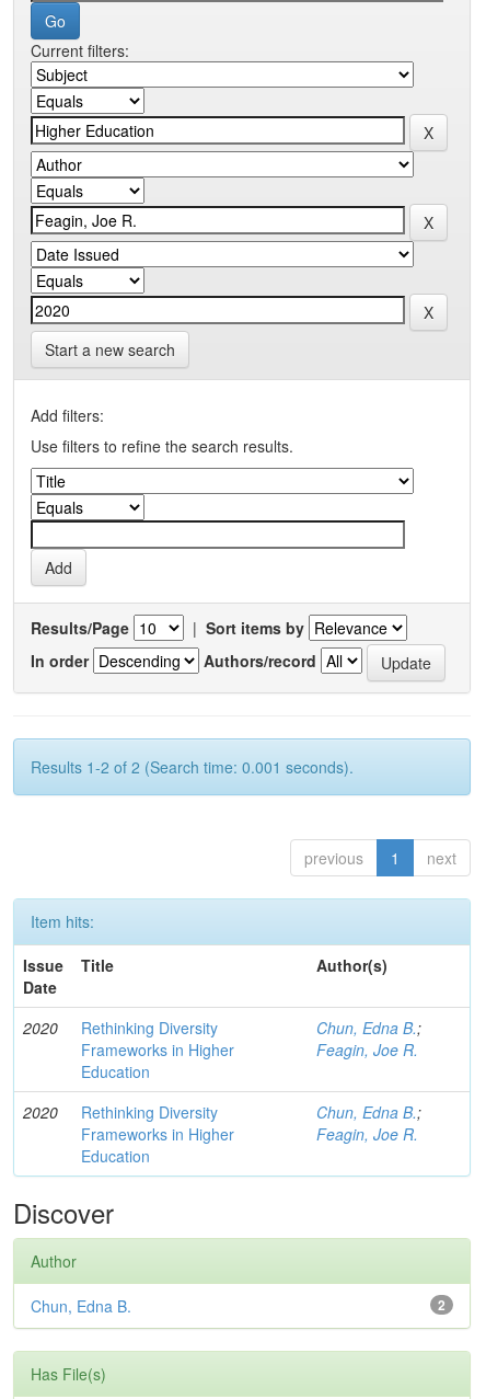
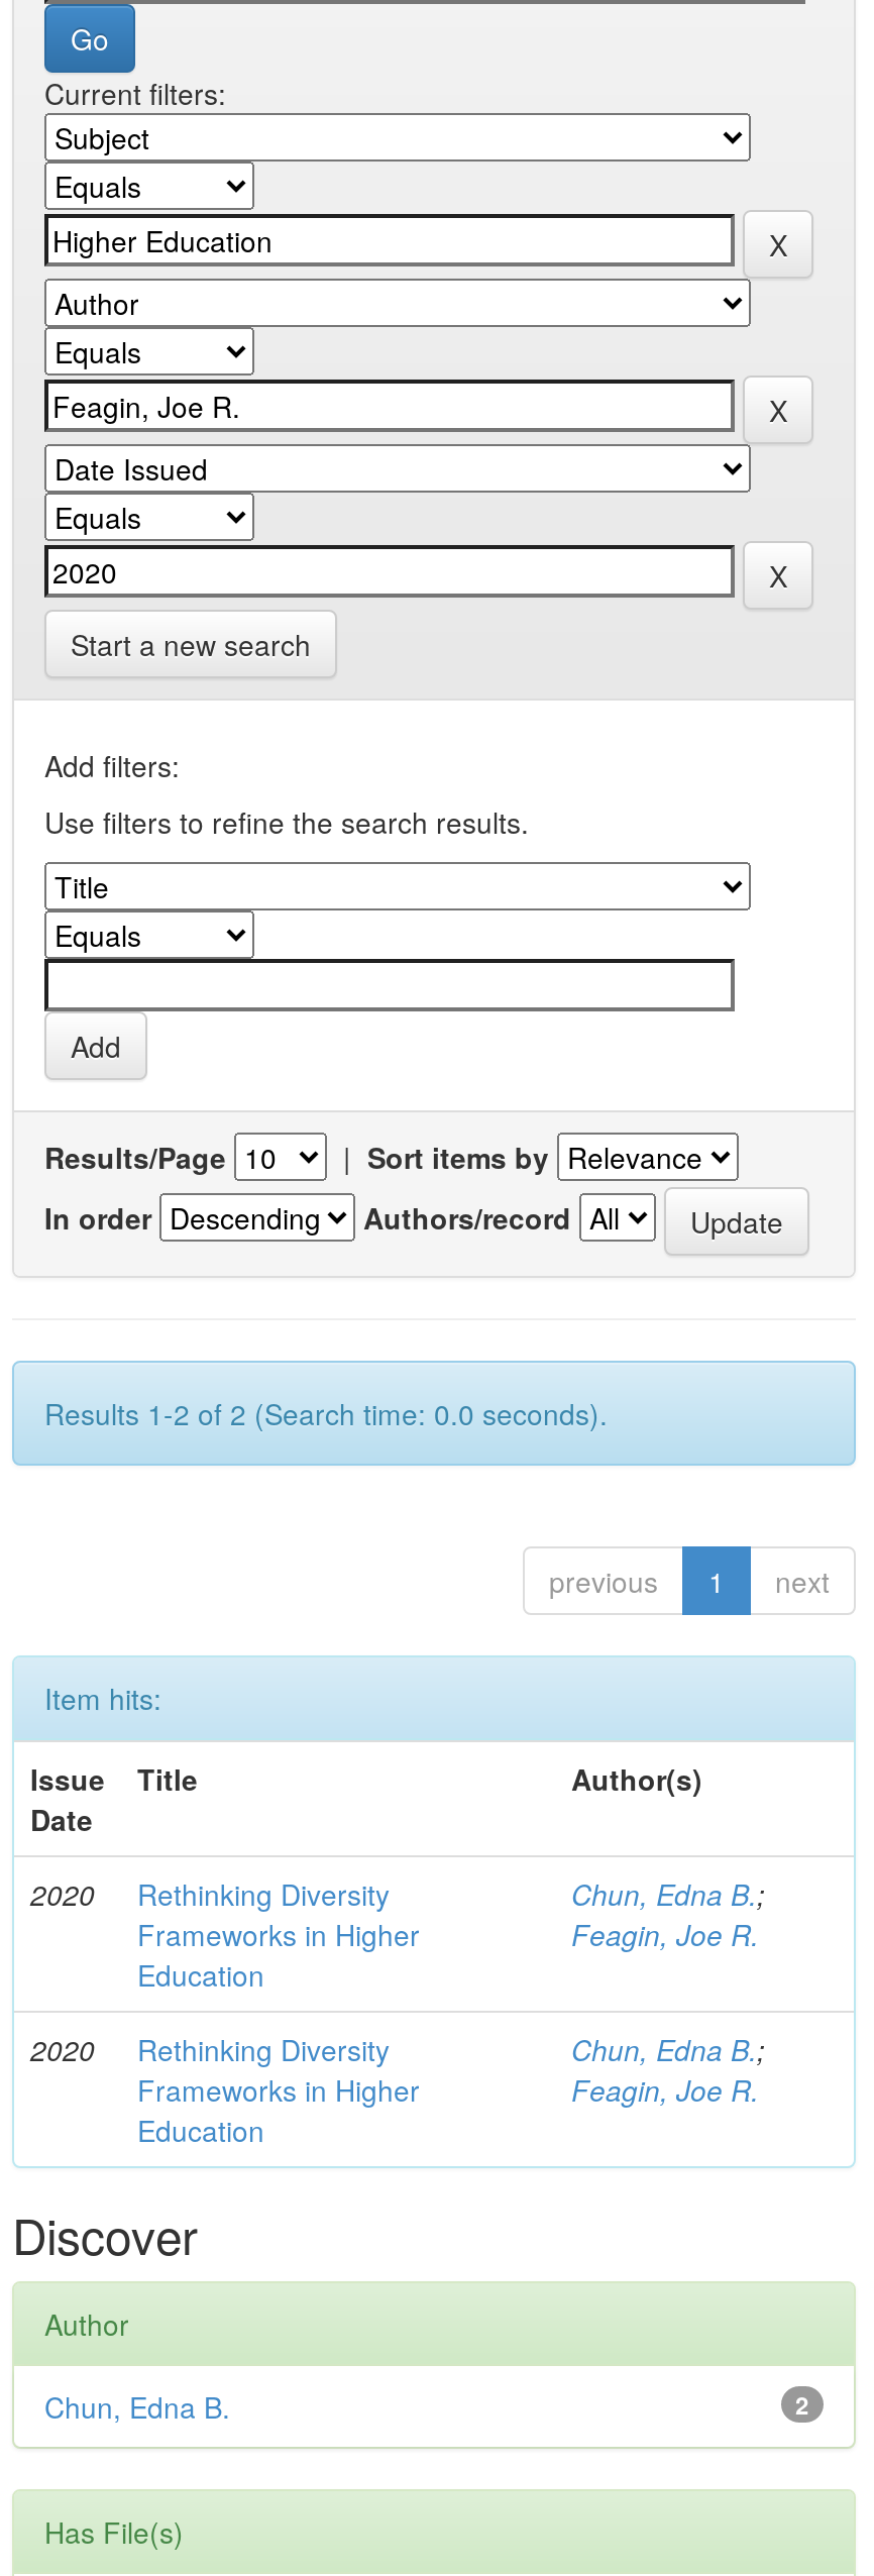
[31,756,354,778] Results 1-2 of 2 (Search time: 0.001 seconds). -> [44,1393,608,1433] Results 1-2 of 2 (Search time: 0.0 seconds).

